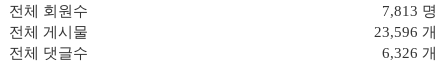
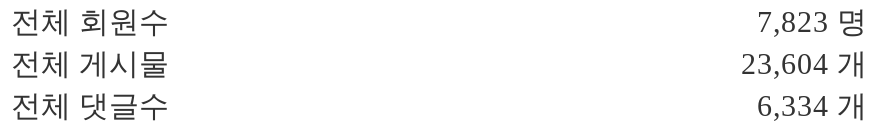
[382,3,437,19] 7,813 명 -> [757,6,867,38] 7,823 명
[374,24,437,40] 23,596 개 -> [741,48,867,80] 23,604 개
[382,45,437,61] 6,326 개 -> [757,90,867,122] 6,334 개

